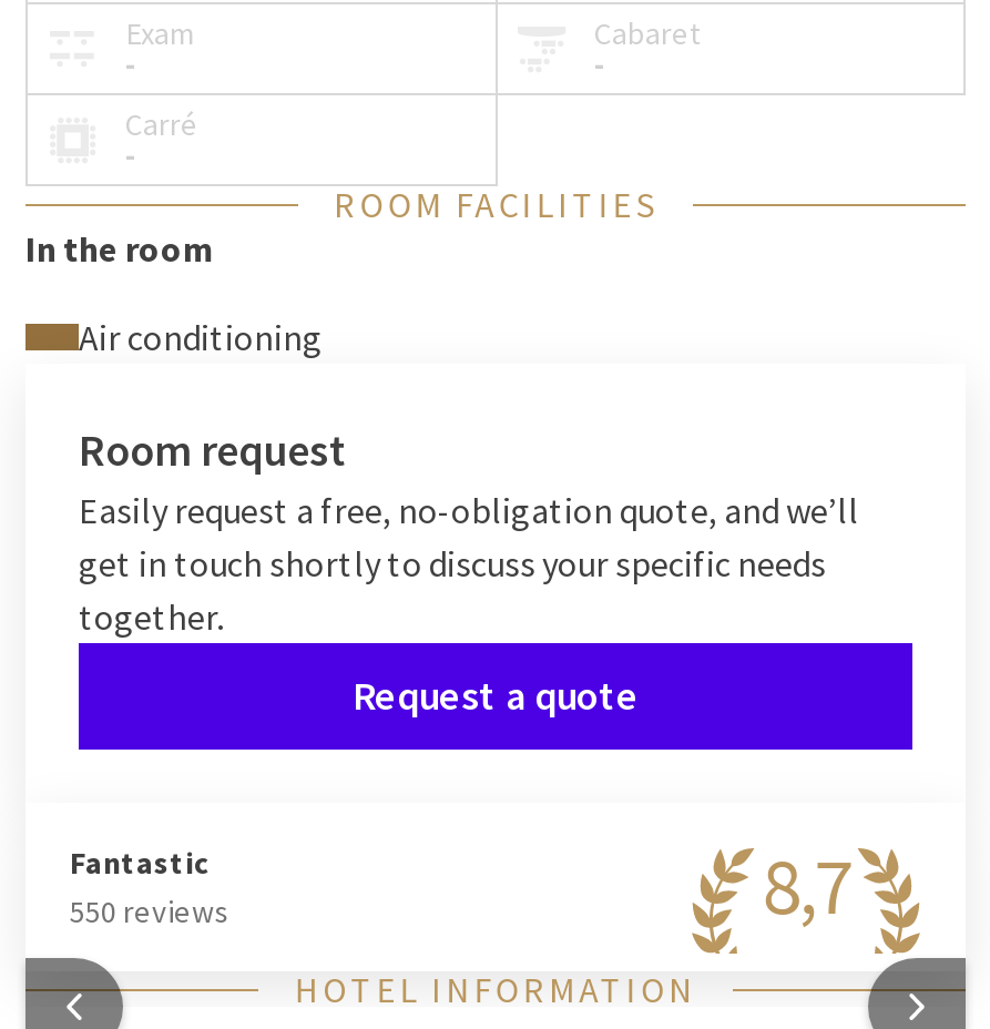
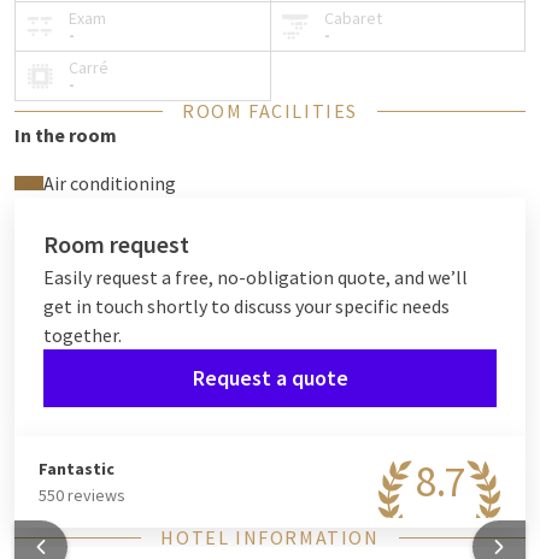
[763,836,850,936] 8,7 -> [416,454,463,508] 8.7

